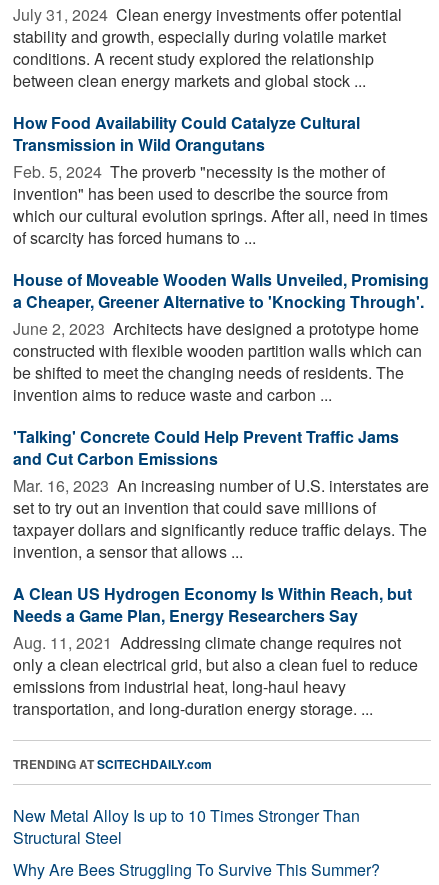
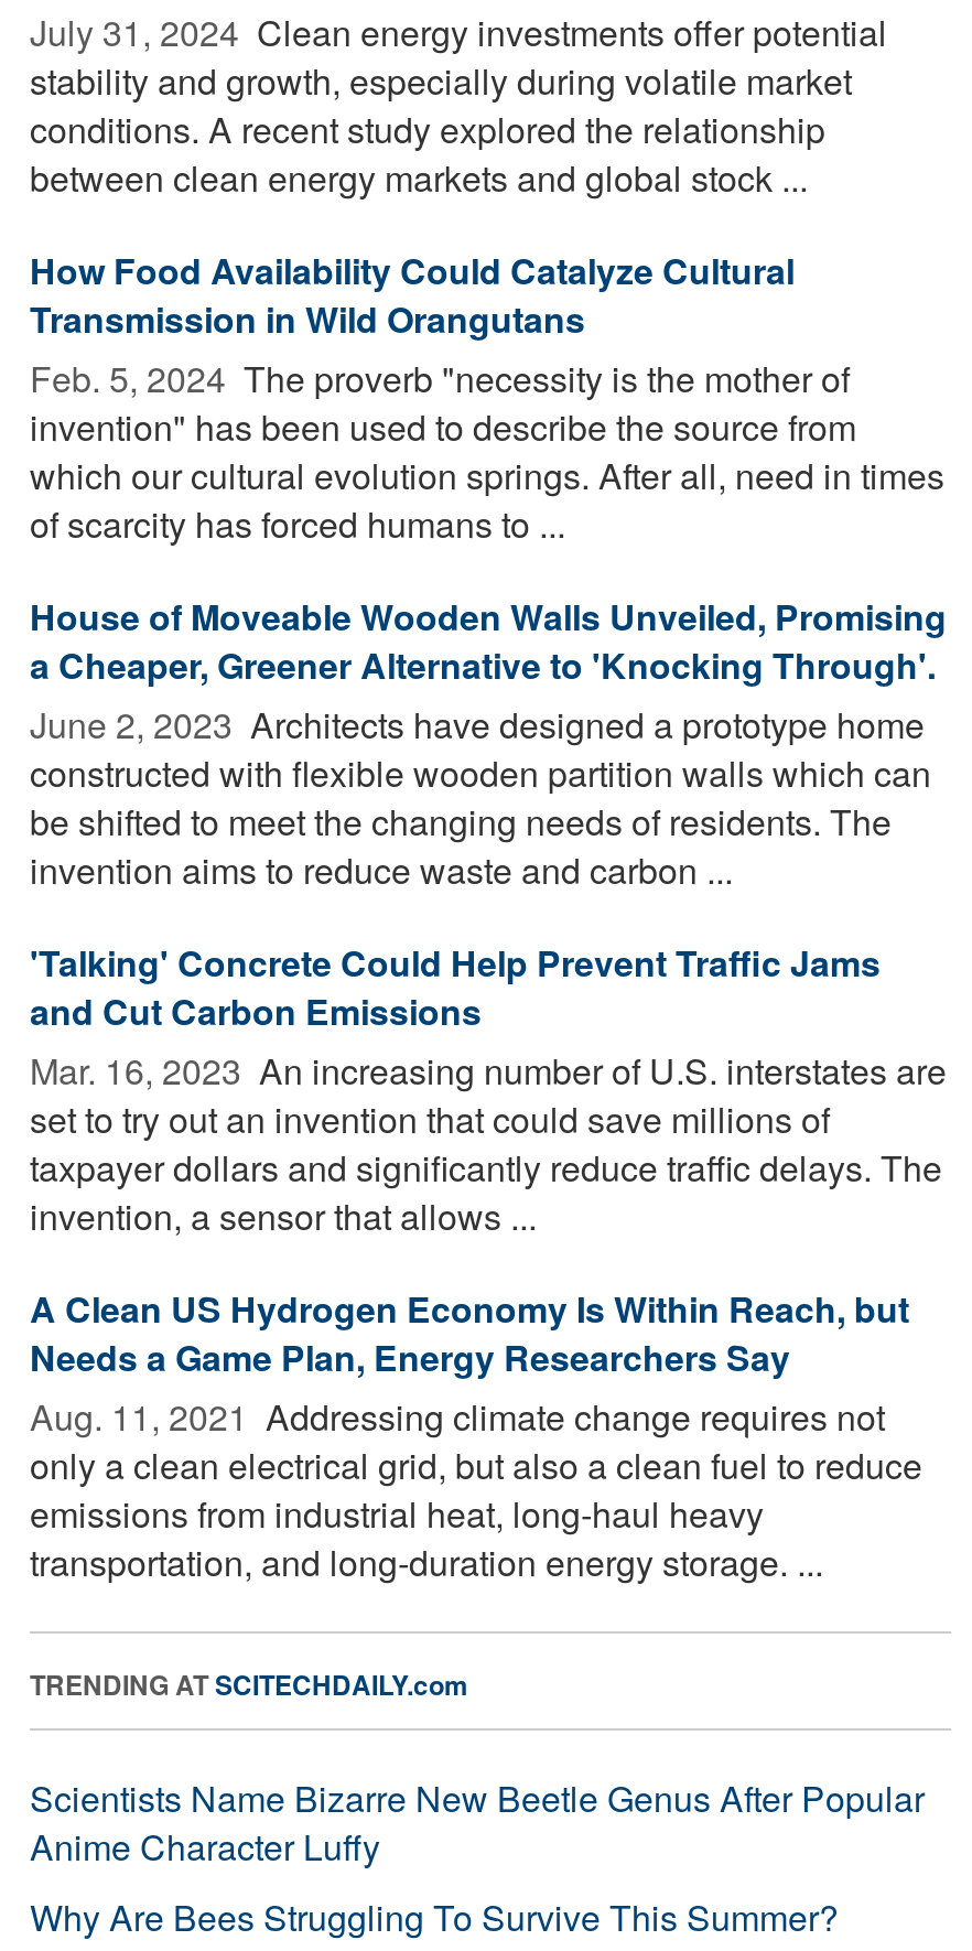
[13,804,360,849] New Metal Alloy Is up to 10 Times Stronger Than | Structural Steel -> [30,1772,925,1871] Scientists Name Bizarre New Beetle Genus After Popular | Anime Character Luffy

